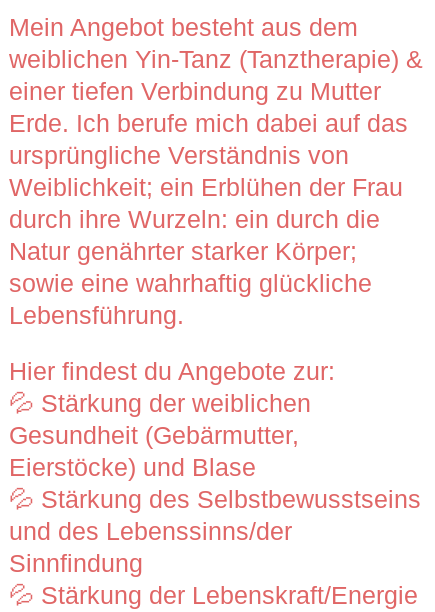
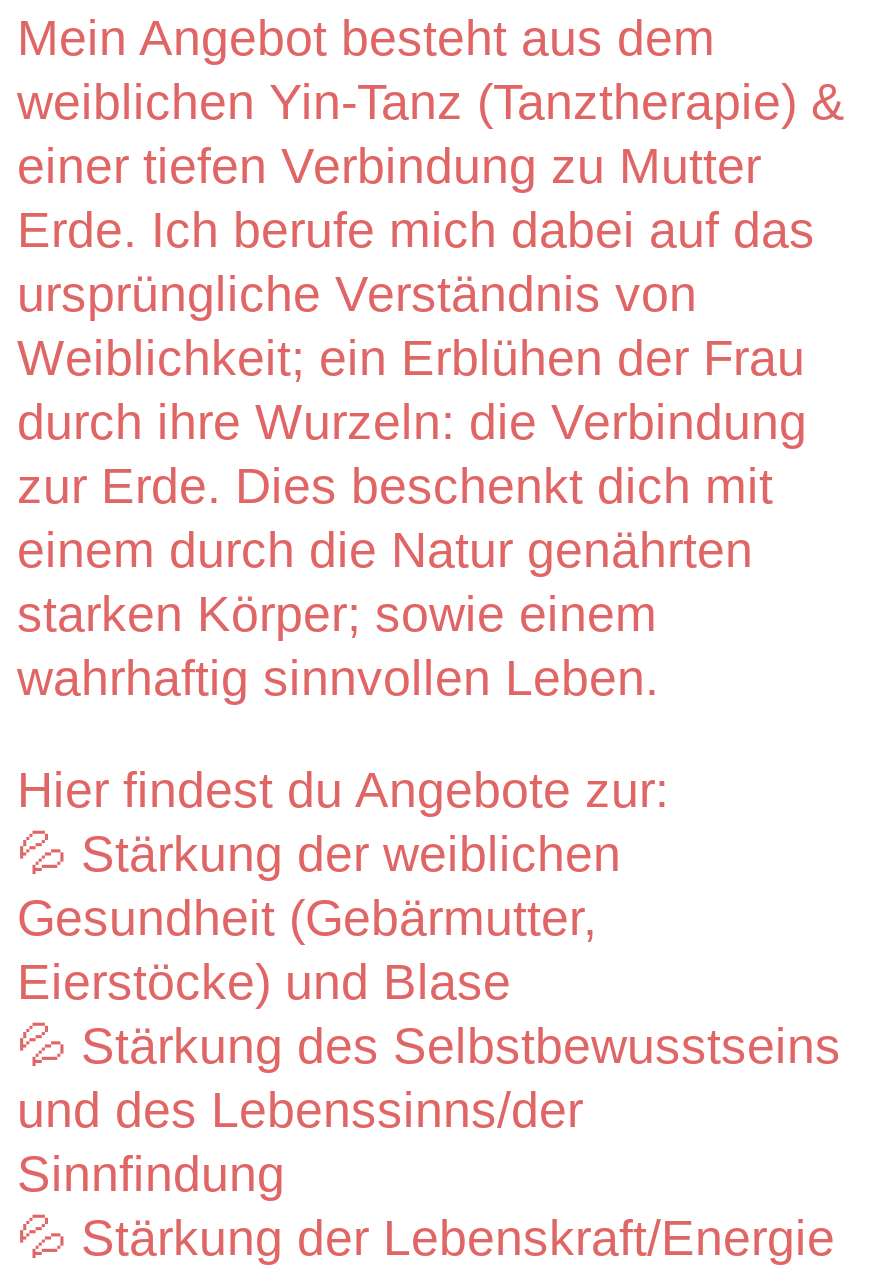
[9,206,380,329] durch ihre Wurzeln: ein durch die | Natur genährter starker Körper; | sowie eine wahrhaftig glückliche | Lebensführung. -> [17,395,807,705] durch ihre Wurzeln: die Verbindung | zur Erde. Dies beschenkt dich mit | einem durch die Natur genährten | starken Körper; sowie einem | wahrhaftig sinnvollen Leben.

